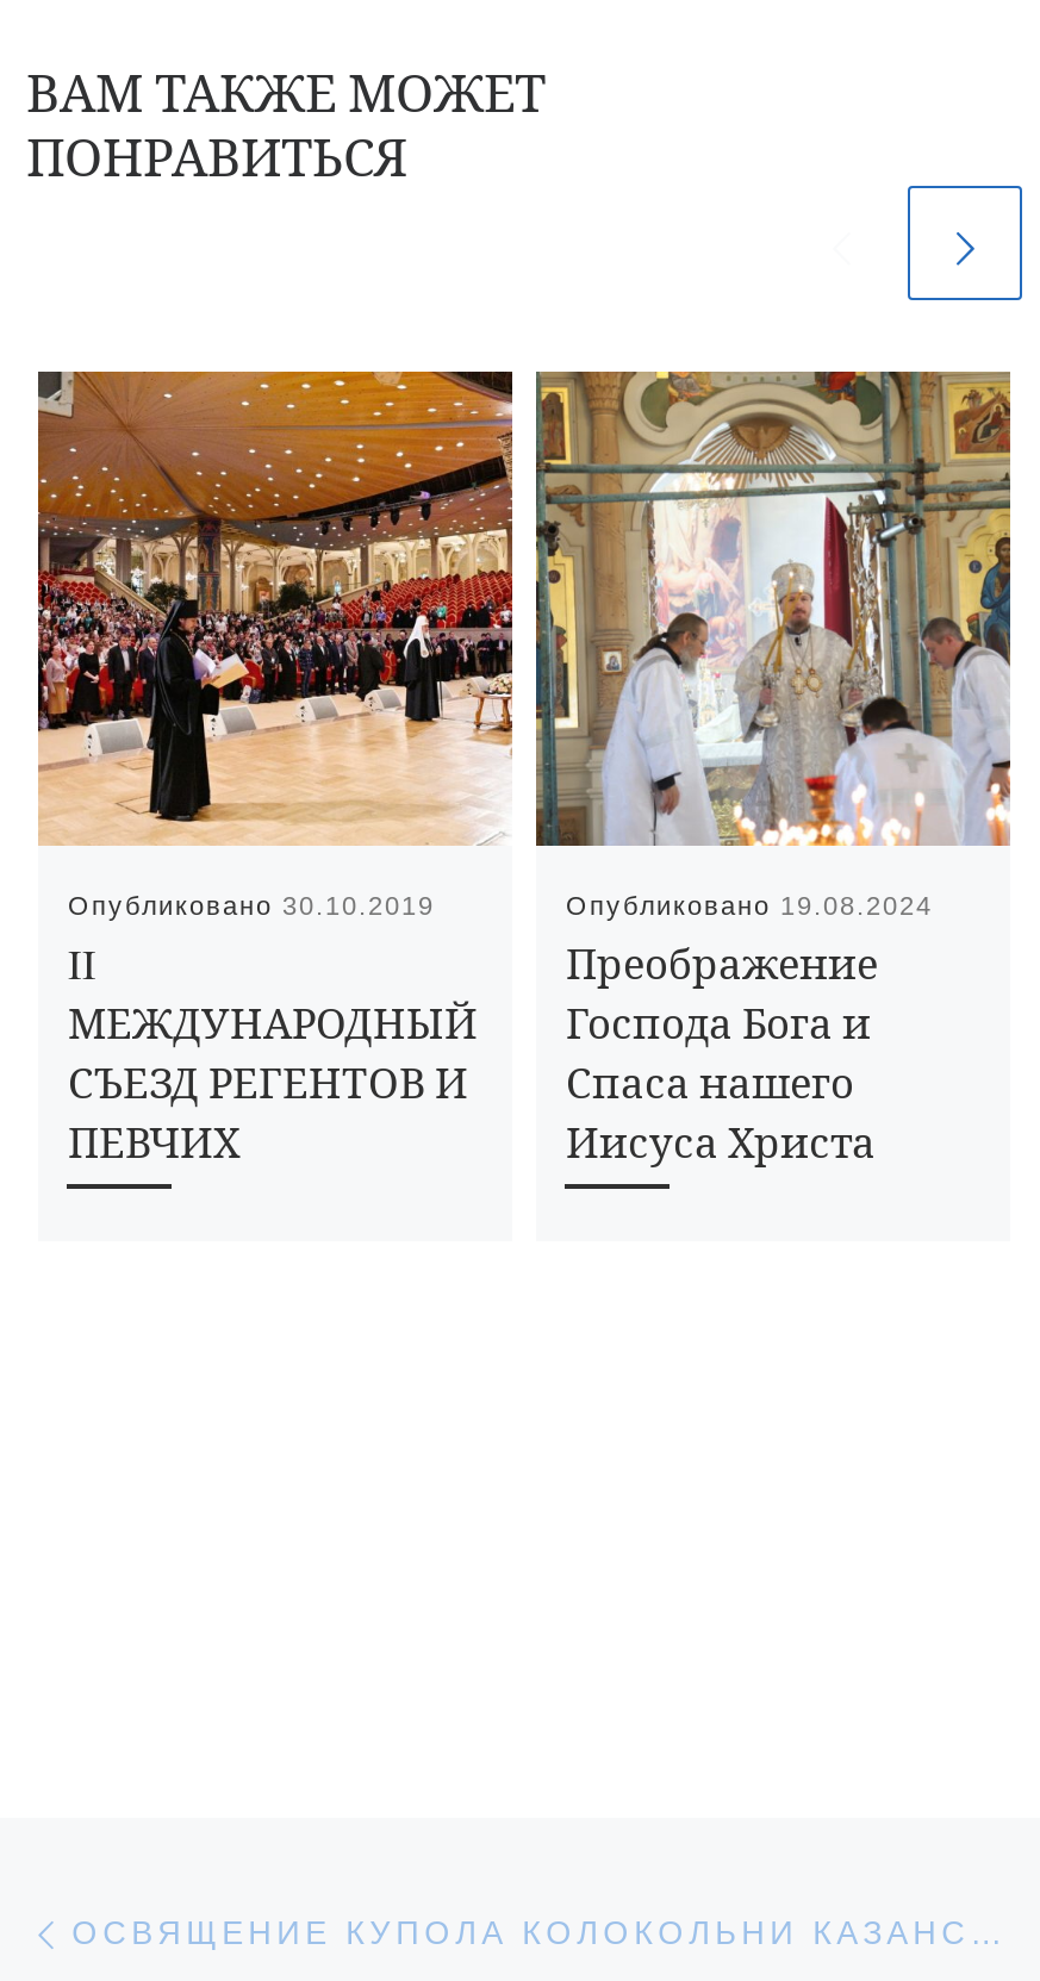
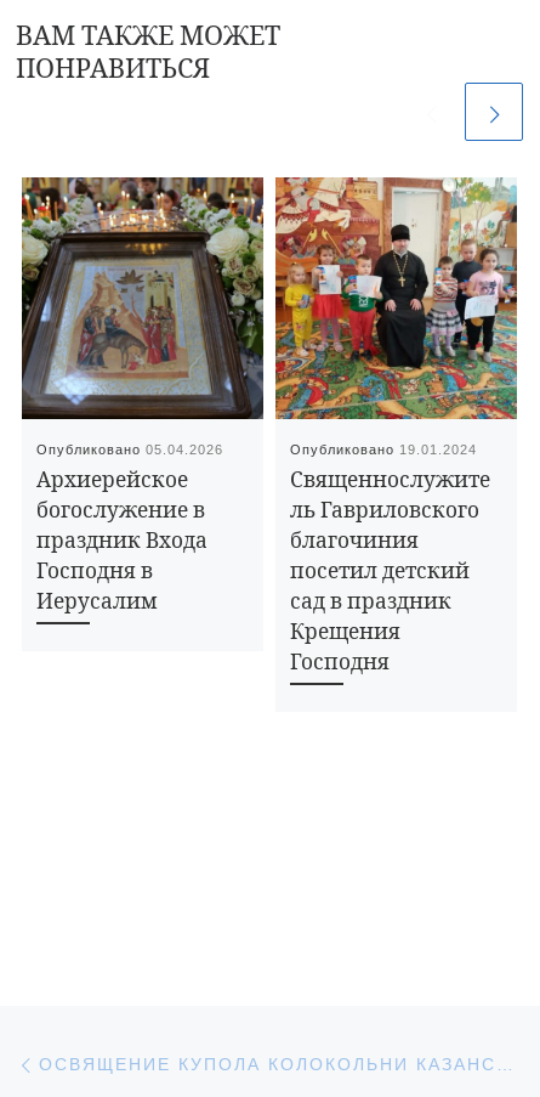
[36,369,515,1170] [image] | Опубликовано 30.10.2019 | II | МЕЖДУНАРОДНЫЙ | СЪЕЗД РЕГЕНТОВ И | ПЕВЧИХ -> [21,176,265,615] [image] | Опубликовано 05.04.2026 | Архиерейское | богослужение в | праздник Входа | Господня в | Иерусалим
[534,369,1013,1170] [image] | Опубликовано 19.08.2024 | Преображение | Господа Бога и | Спаса нашего | Иисуса Христа -> [274,177,518,675] [image] | Опубликовано 19.01.2024 | Священнослужите | ль Гавриловского | благочиния | посетил детский | сад в праздник | Крещения | Господня

